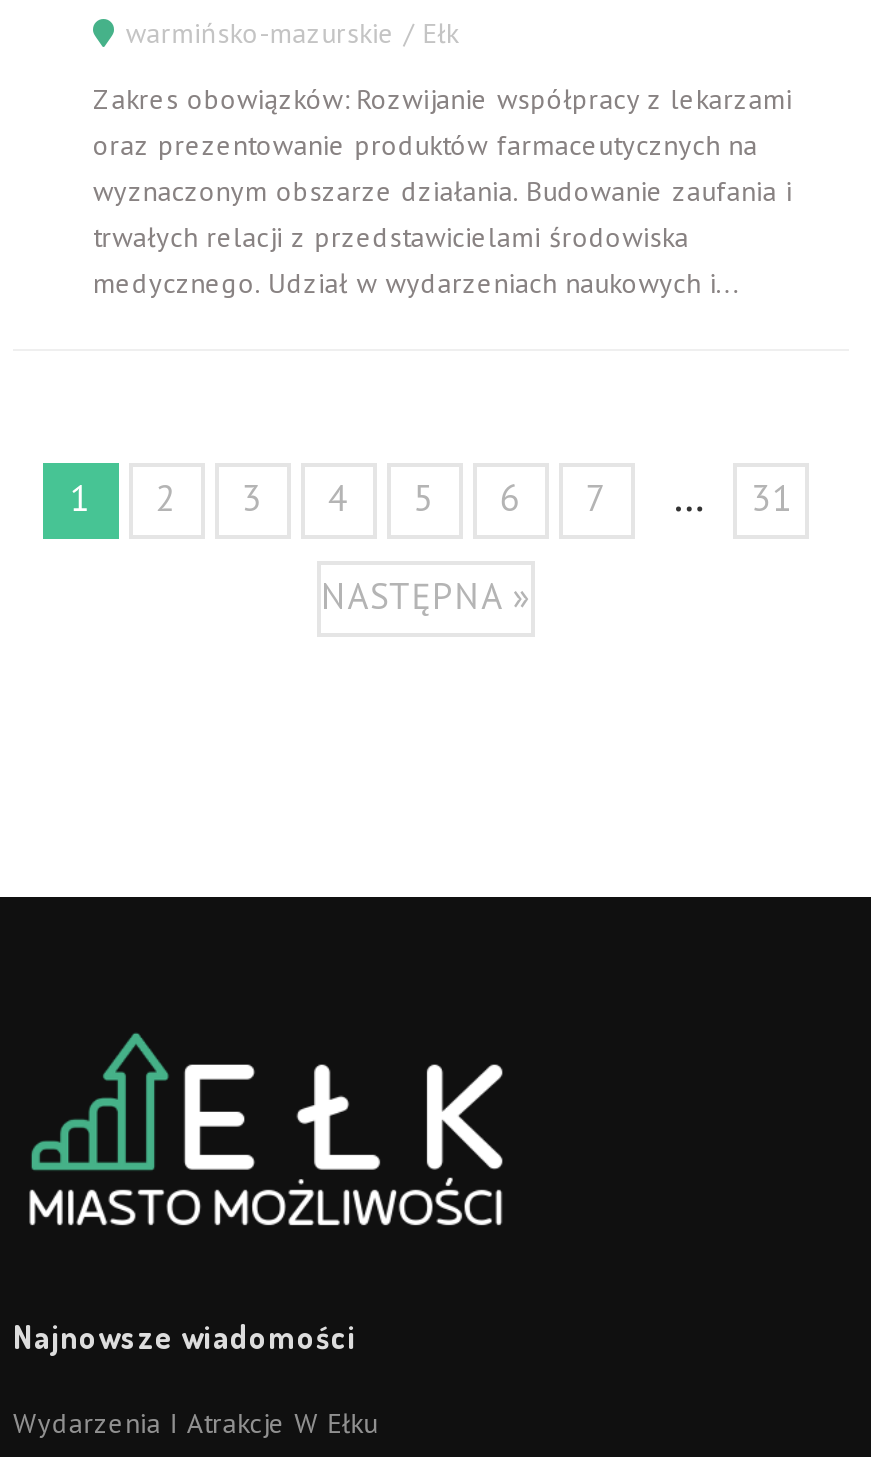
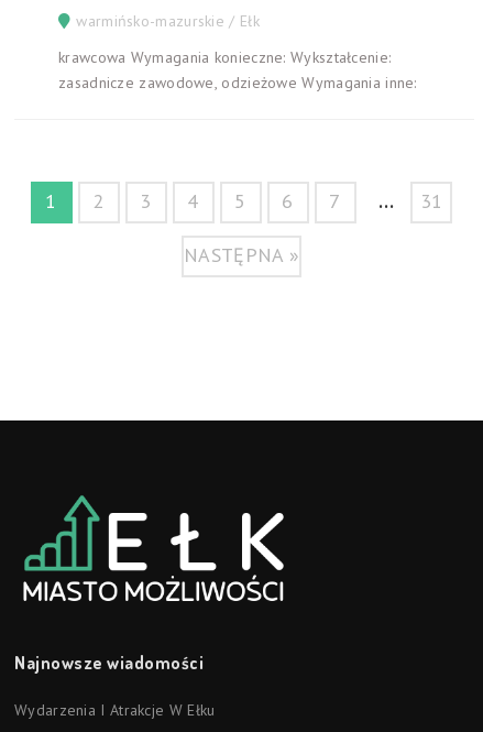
[93,81,792,301] Zakres obowiązków: Rozwijanie współpracy z lekarzami | oraz prezentowanie produktów farmaceutycznych na | wyznaczonym obszarze działania. Budowanie zaufania i | trwałych relacji z przedstawicielami środowiska | medycznego. Udział w wydarzeniach naukowych i... -> [58,47,417,92] krawcowa Wymagania konieczne: Wykształcenie: | zasadnicze zawodowe, odzieżowe Wymagania inne:

